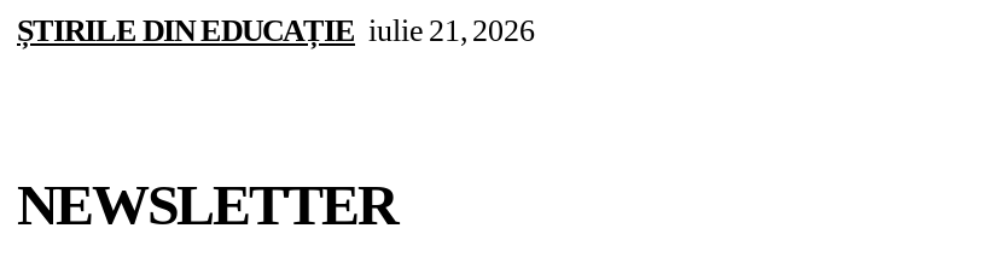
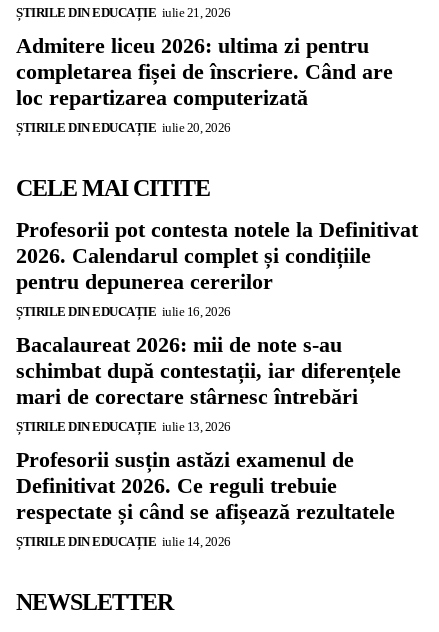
none -> [16,33,418,549] Admitere liceu 2026: ultima zi pentru | completarea fișei de înscriere. Când are | loc repartizarea computerizată | ȘTIRILE DIN EDUCAȚIE iulie 20, 2026 | CELE MAI CITITE | Profesorii pot contesta notele la Definitivat | 2026. Calendarul complet și condițiile | pentru depunerea cererilor | ȘTIRILE DIN EDUCAȚIE iulie 16, 2026 | Bacalaureat 2026: mii de note s-au | schimbat după contestații, iar diferențele | mari de corectare stârnesc întrebări | ȘTIRILE DIN EDUCAȚIE iulie 13, 2026 | Profesorii susțin astăzi examenul de | Definitivat 2026. Ce reguli trebuie | respectate și când se afișează rezultatele | ȘTIRILE DIN EDUCAȚIE iulie 14, 2026

